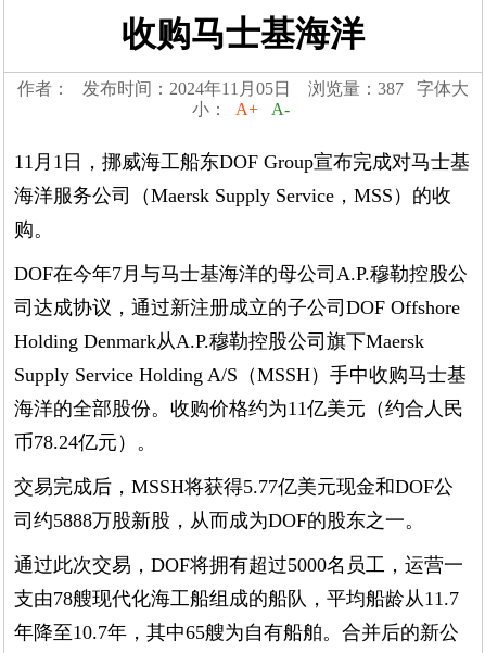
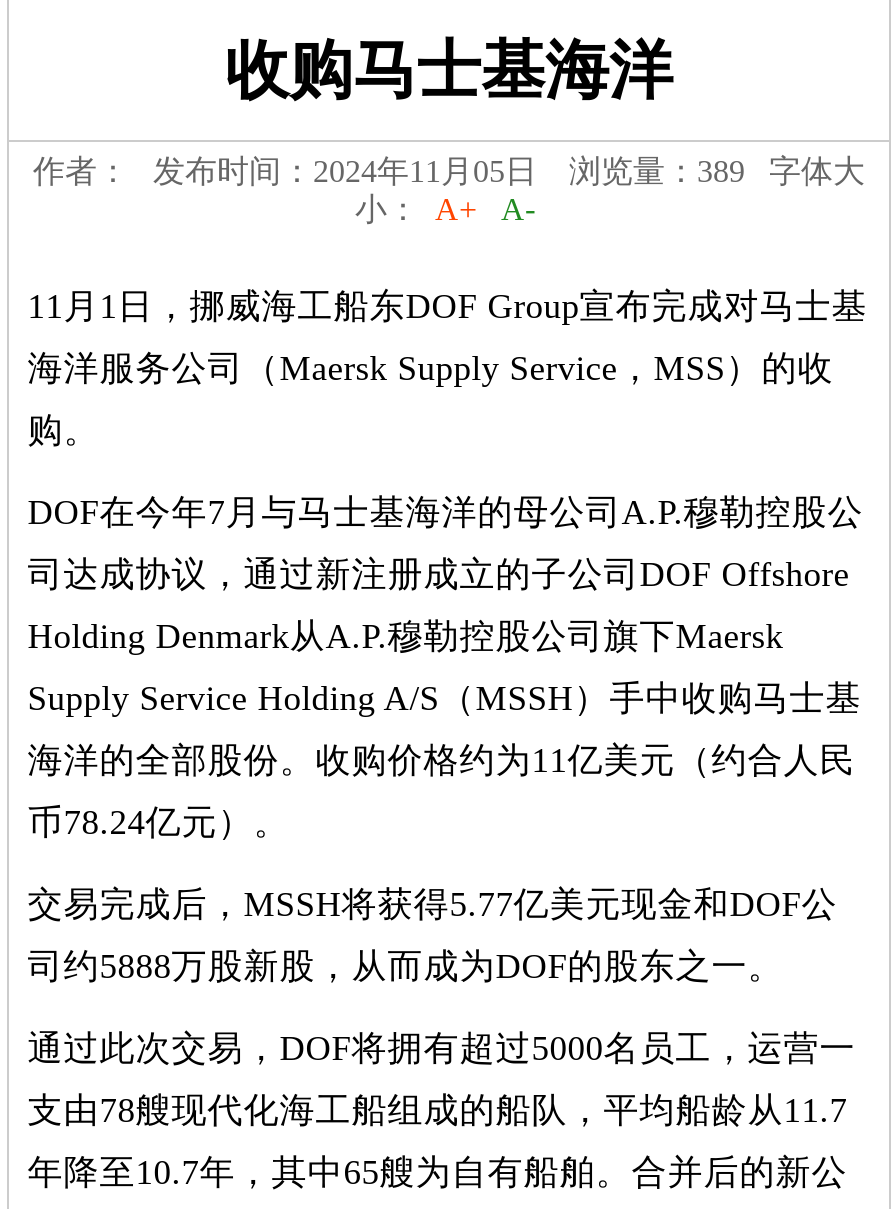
[17,80,469,98] 作者： 发布时间：2024年11月05日 浏览量：387 字体大 -> [33,155,865,189] 作者： 发布时间：2024年11月05日 浏览量：389 字体大

